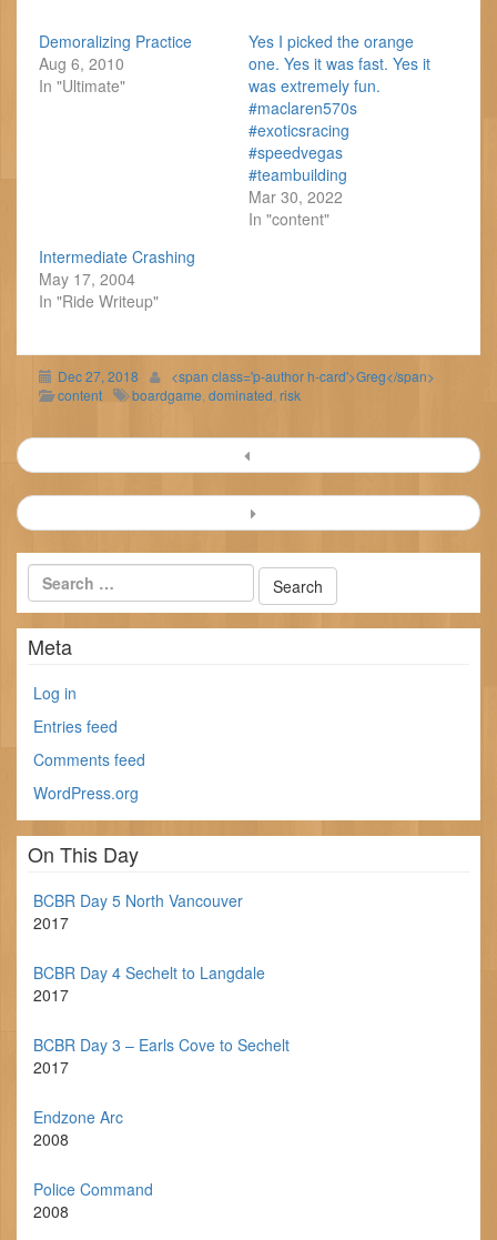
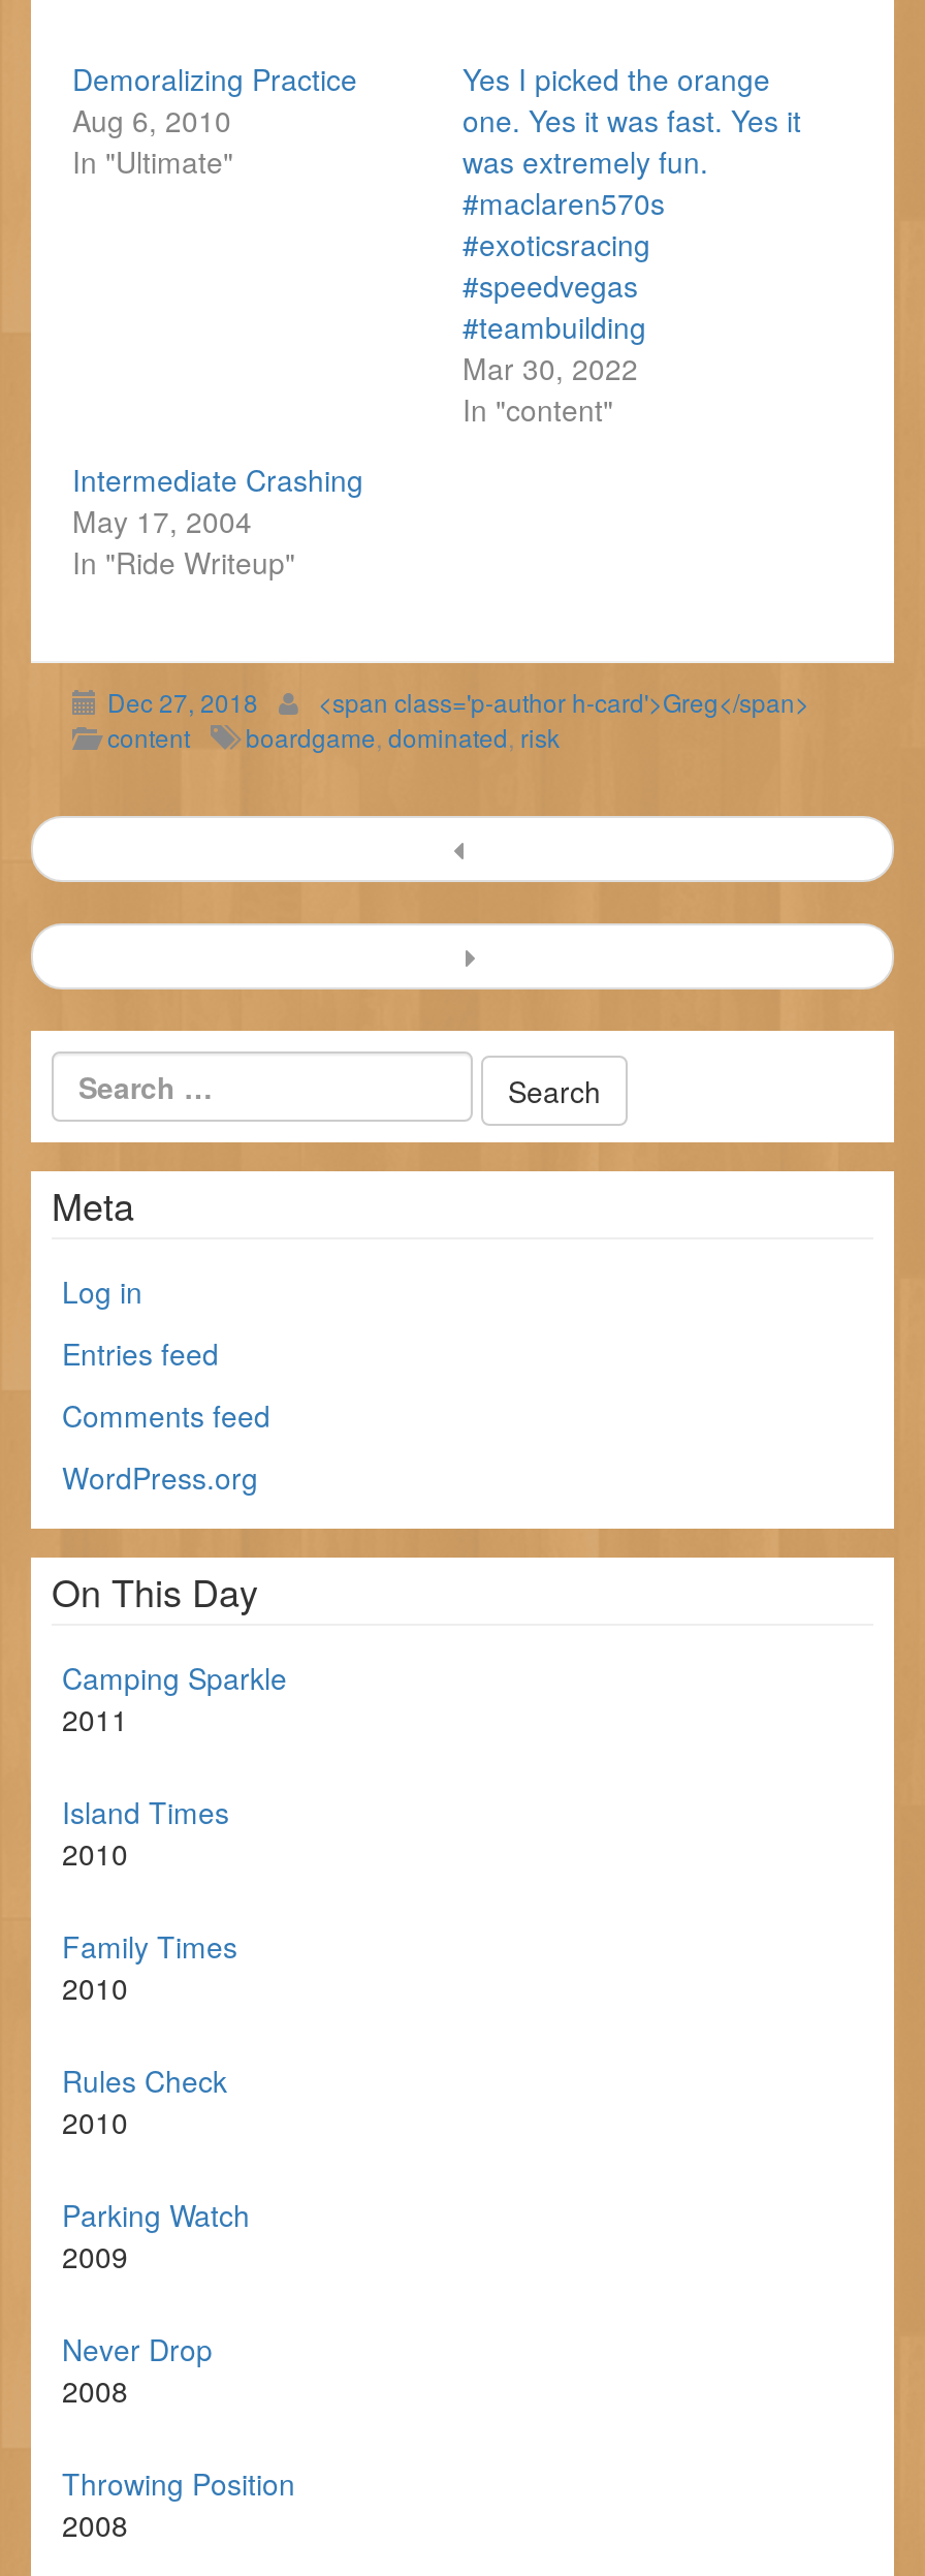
[33,890,290,1128] BCBR Day 5 North Vancouver | 2017 | BCBR Day 4 Sechelt to Langdale | 2017 | BCBR Day 3 – Earls Cove to Sechelt | 2017 | Endzone Arc -> [62,1655,287,2368] Camping Sparkle | 2011 | Island Times | 2010 | Family Times | 2010 | Rules Check | 2010 | Parking Watch | 2009 | Never Drop
[33,1178,153,1200] Police Command -> [62,2461,295,2502] Throwing Position

